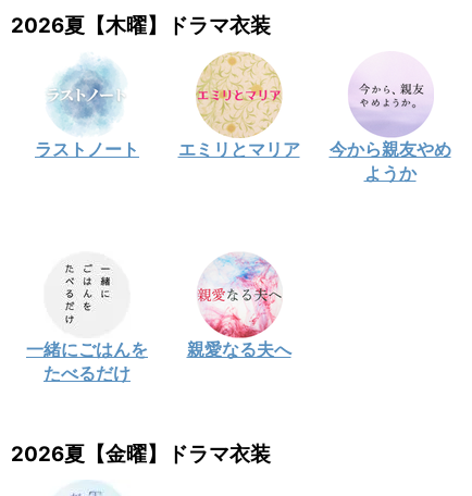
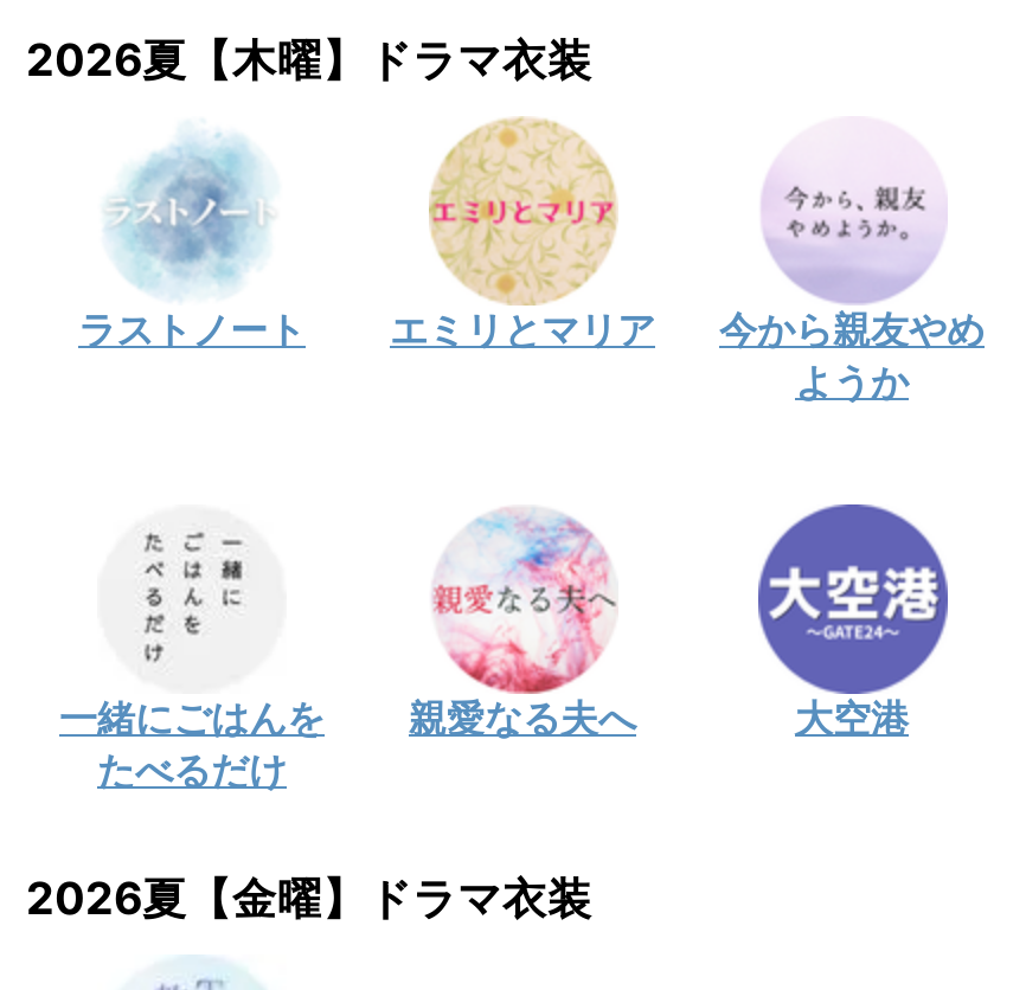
none -> [756,502,950,741] [image] | 大空港

